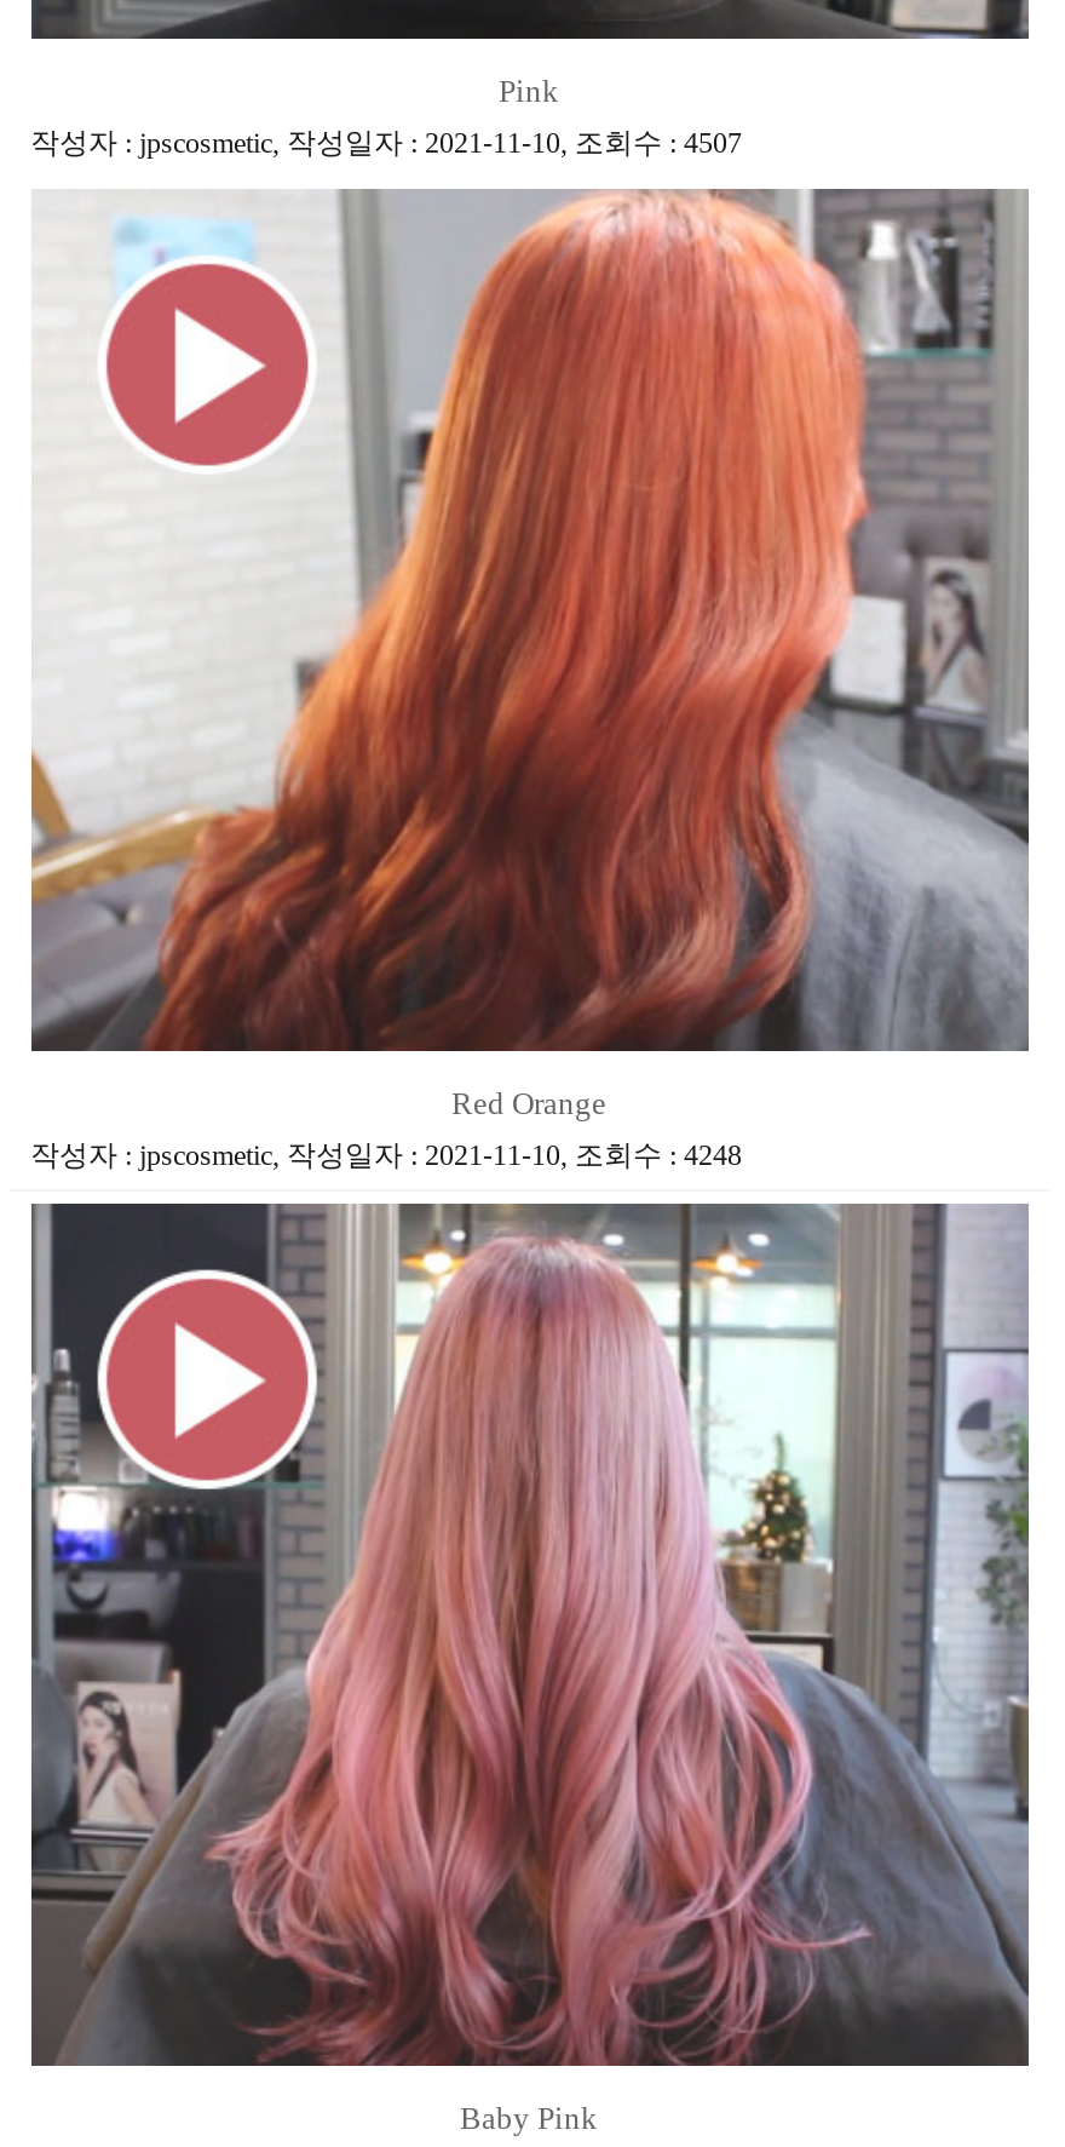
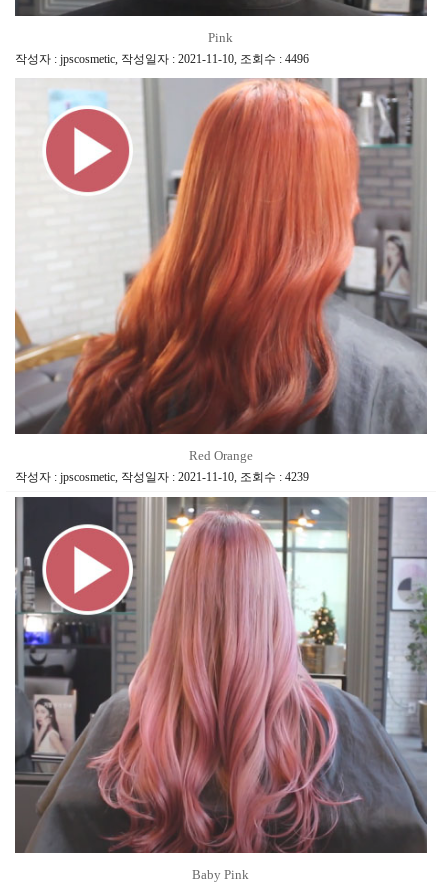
[30,126,742,160] 작성자 : jpscosmetic, 작성일자 : 2021-11-10, 조회수 : 4507 -> [14,52,308,66] 작성자 : jpscosmetic, 작성일자 : 2021-11-10, 조회수 : 4496
[30,1138,742,1172] 작성자 : jpscosmetic, 작성일자 : 2021-11-10, 조회수 : 4248 -> [14,470,308,484] 작성자 : jpscosmetic, 작성일자 : 2021-11-10, 조회수 : 4239

